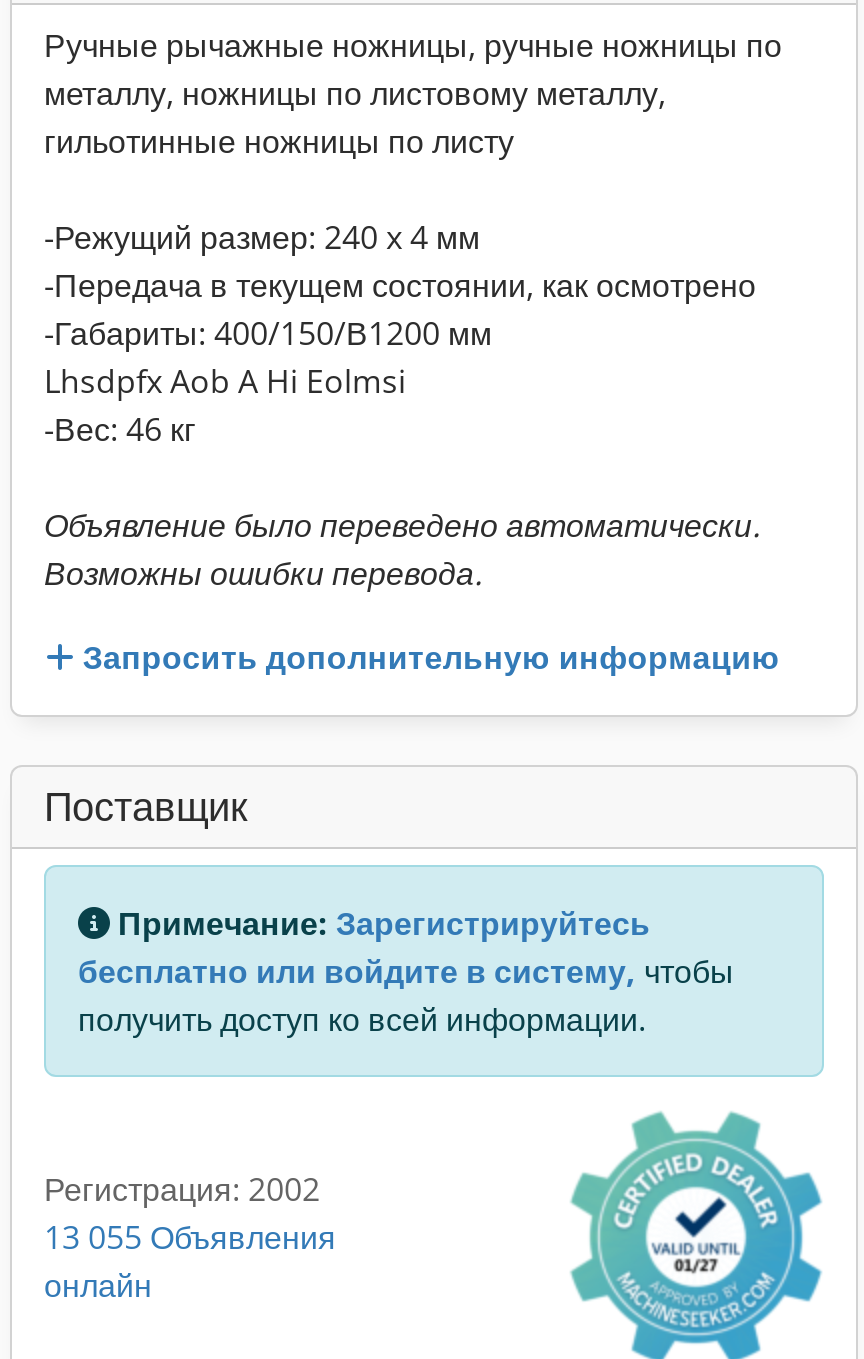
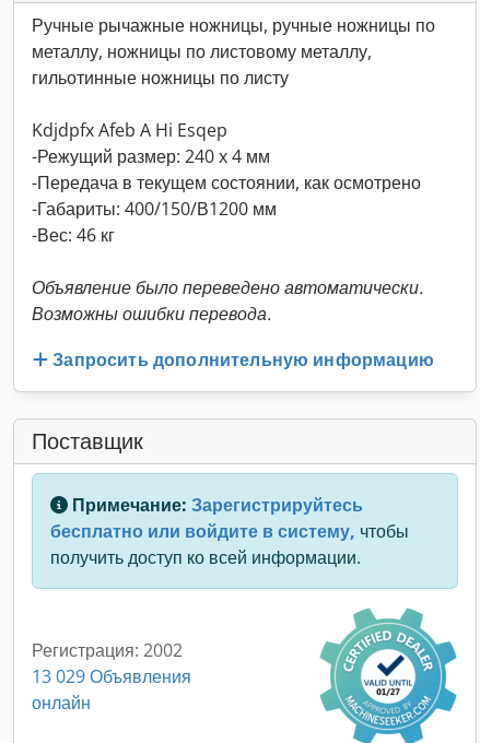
none -> [32,118,227,142] Kdjdpfx Afeb A Hi Esqep
moved [44,215,756,355] -> [32,144,421,221]: -Режущий размер: 240 x 4 мм | -Передача в текущем состоянии, как осмотрено | -Габариты: 400/150/В1200 мм
[44,359,406,403] Lhsdpfx Aob A Hi Eolmsi -> none
[44,1214,336,1258] 13 055 Объявления -> [32,664,191,688] 13 029 Объявления

